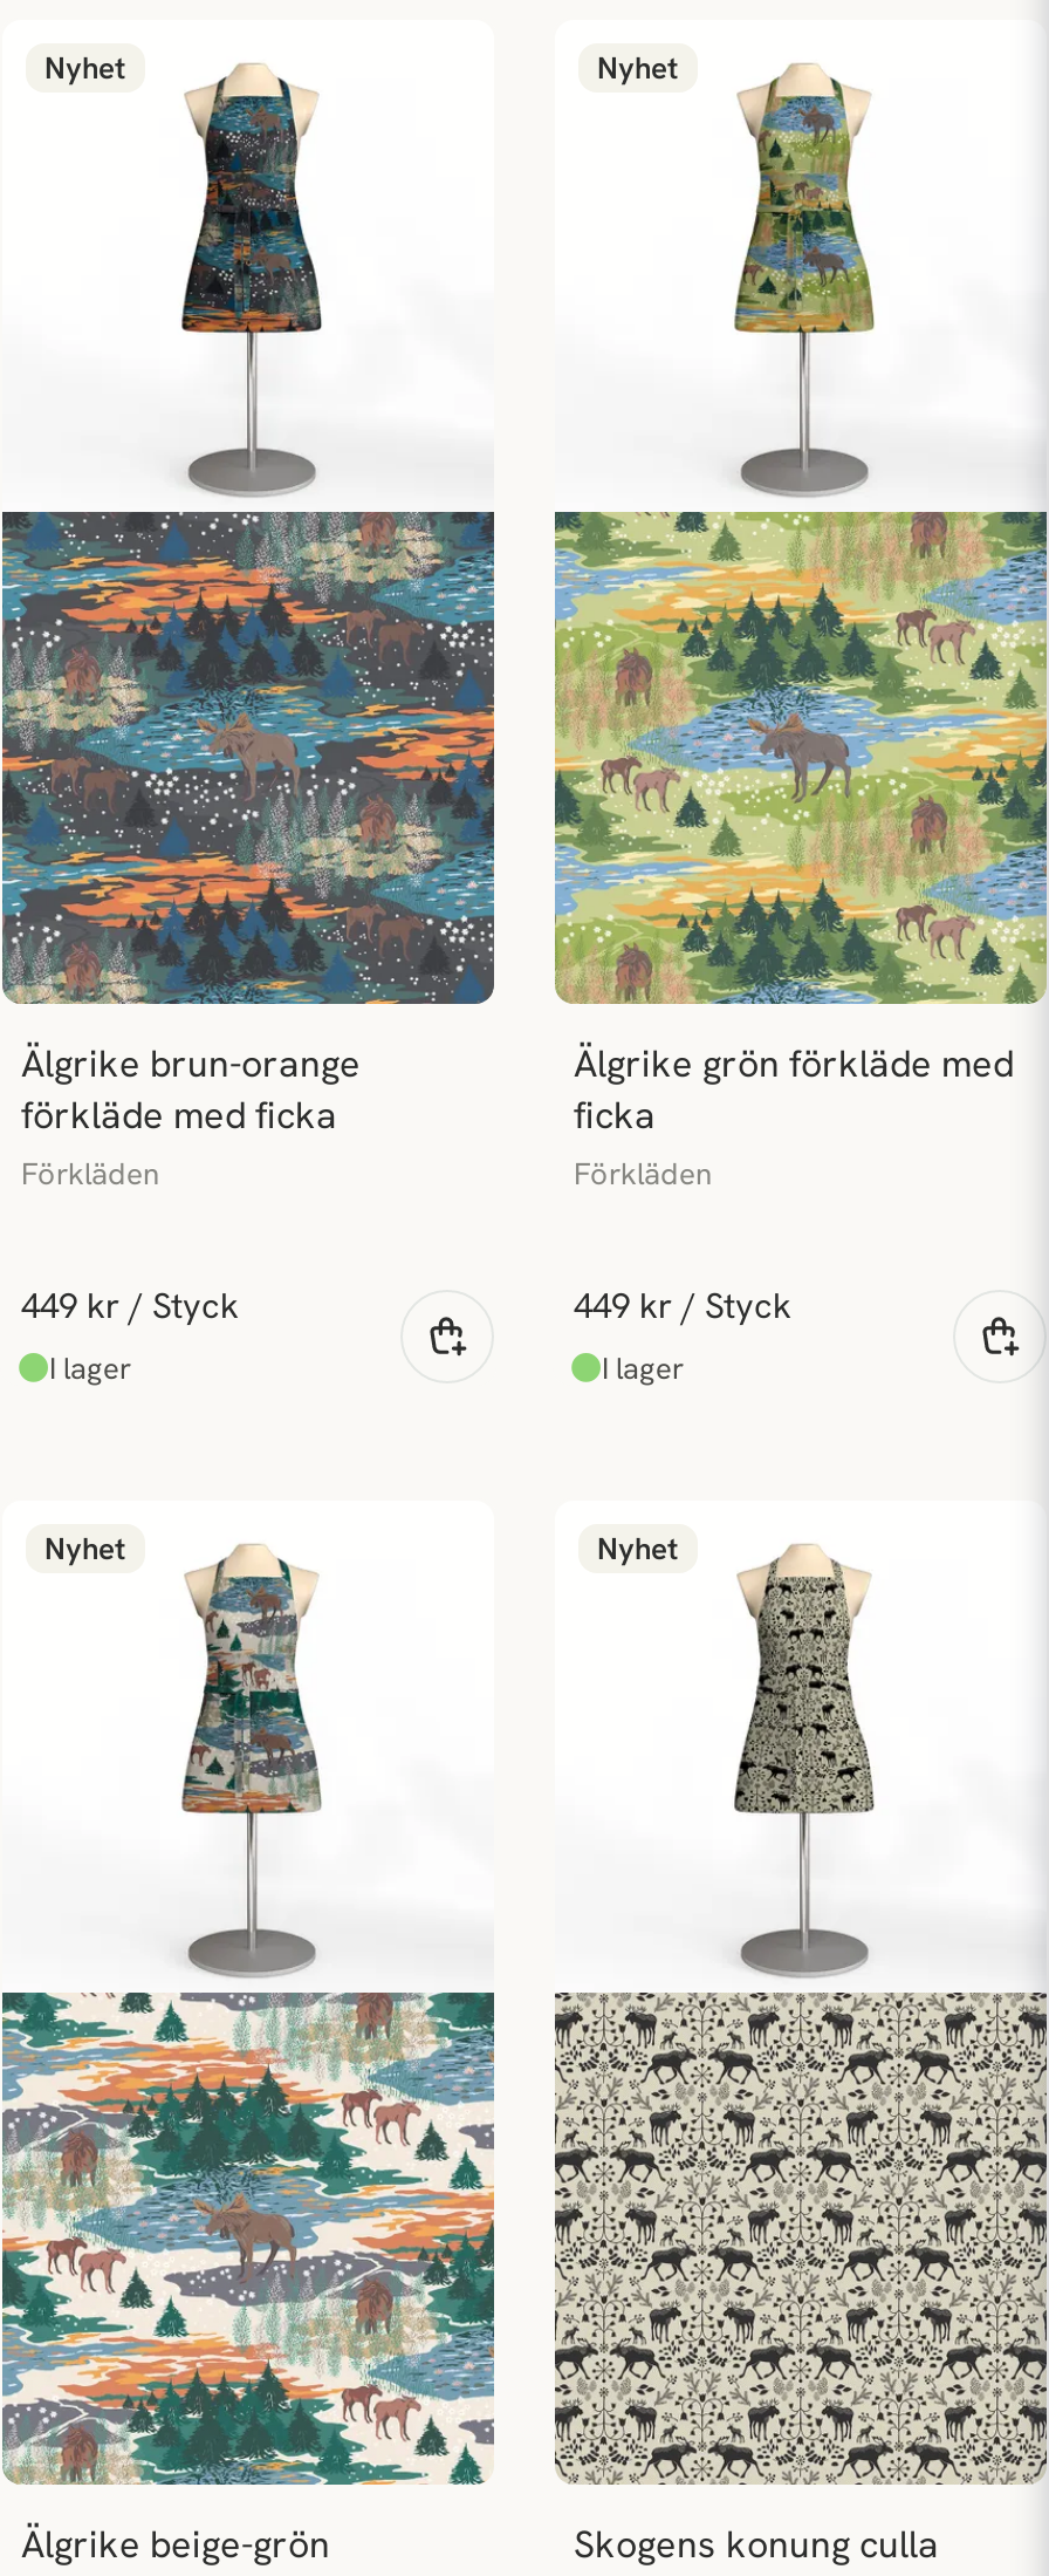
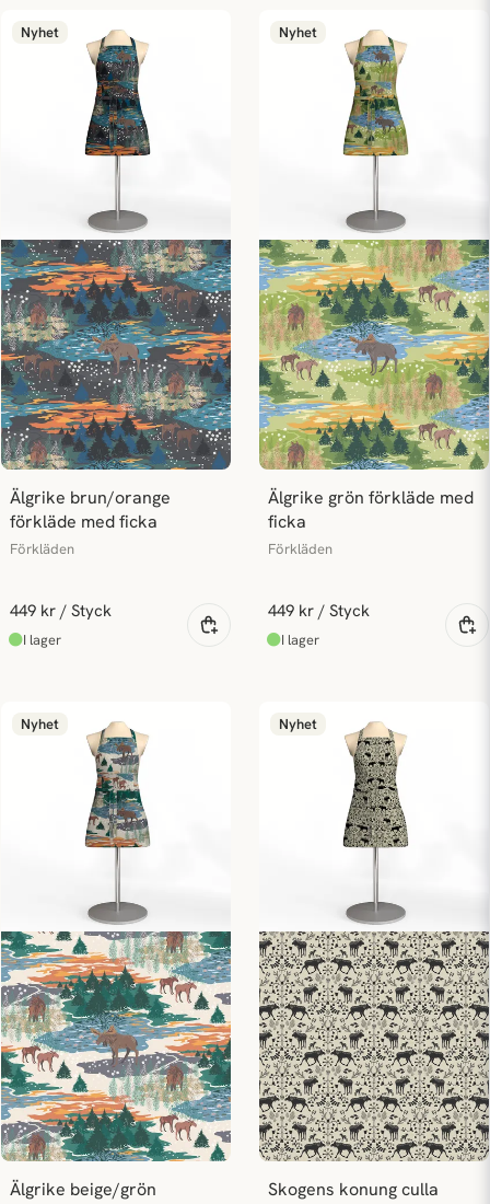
[21,1048,370,1086] Älgrike brun-orange -> [10,490,175,508] Älgrike brun/orange
[21,2529,340,2567] Älgrike beige-grön -> [10,1182,161,1200] Älgrike beige/grön

